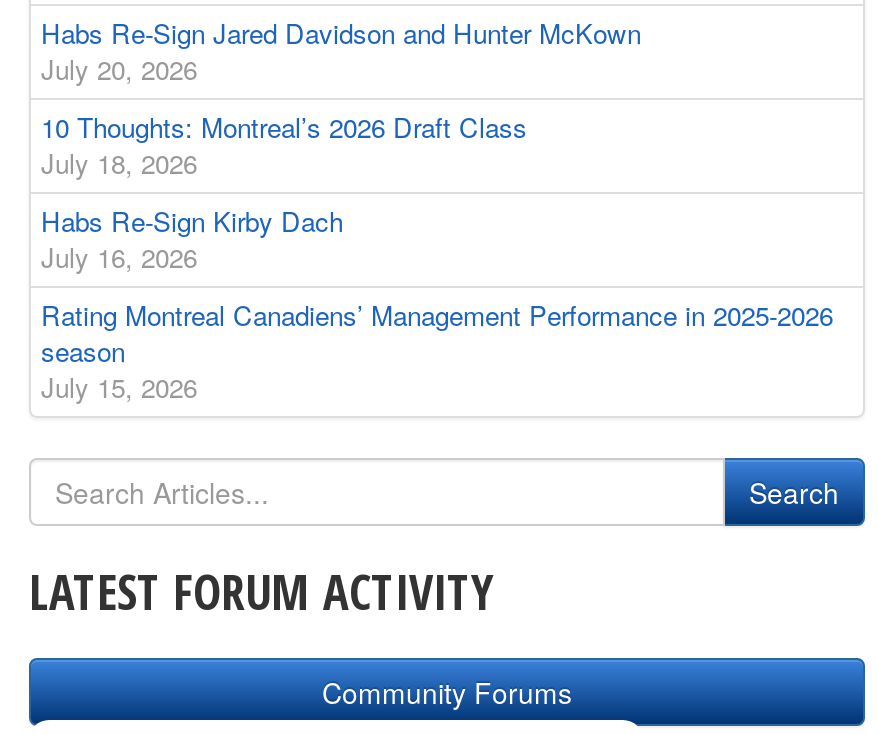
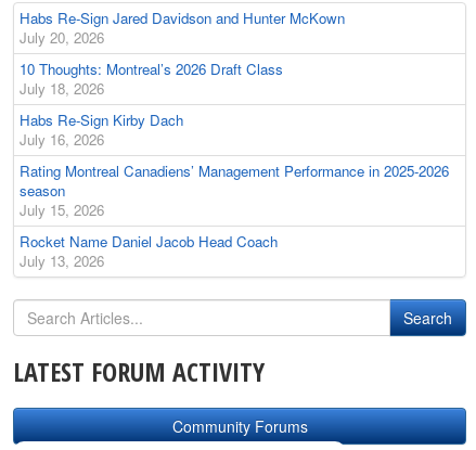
none -> [20,231,278,271] Rocket Name Daniel Jacob Head Coach | July 13, 2026

